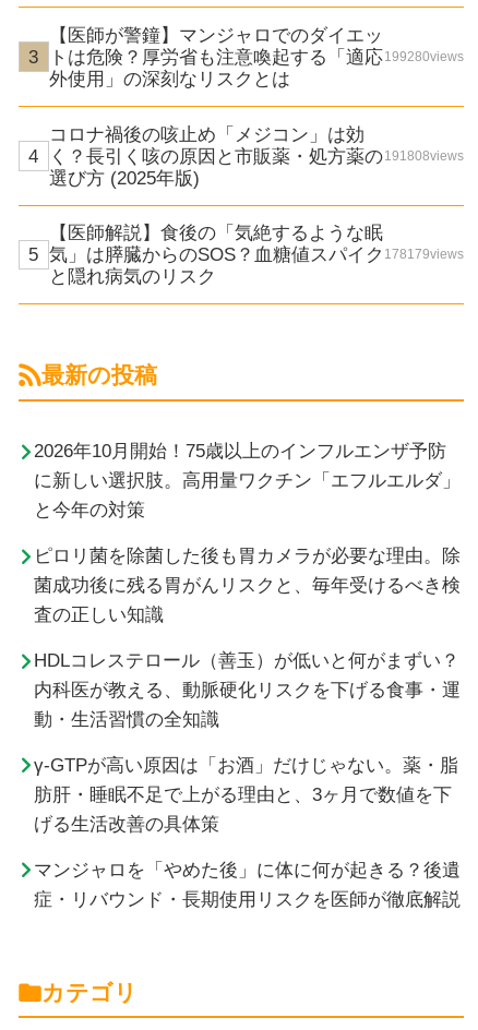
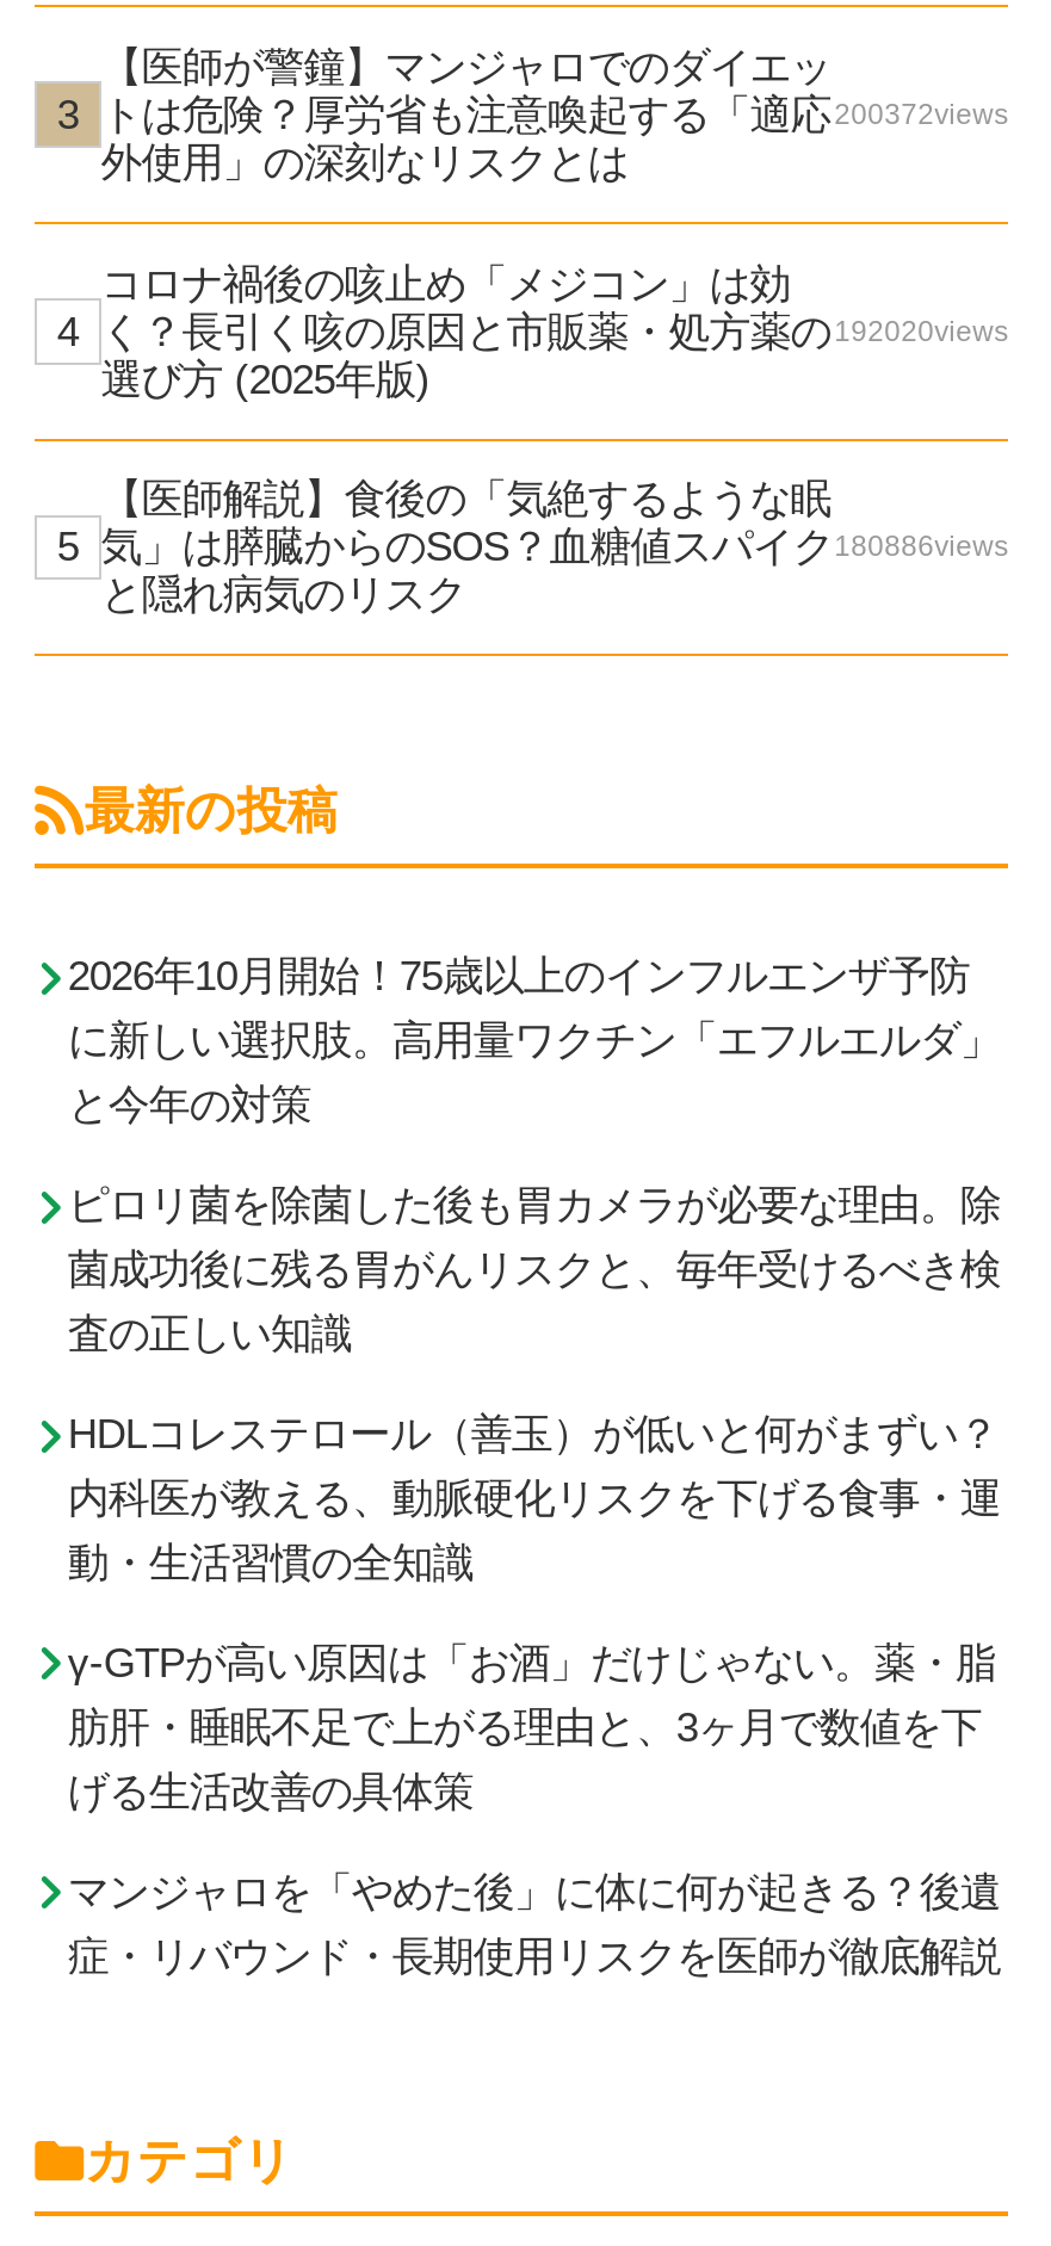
[49,46,464,67] トは危険？厚労省も注意喚起する「適応 199280views -> [101,90,1008,138] トは危険？厚労省も注意喚起する「適応 200372views
[49,145,464,167] く？長引く咳の原因と市販薬・処方薬の 191808views -> [101,307,1008,354] く？長引く咳の原因と市販薬・処方薬の 192020views
[49,244,464,266] 気」は膵臓からのSOS？血糖値スパイク 178179views -> [101,524,1008,571] 気」は膵臓からのSOS？血糖値スパイク 180886views

